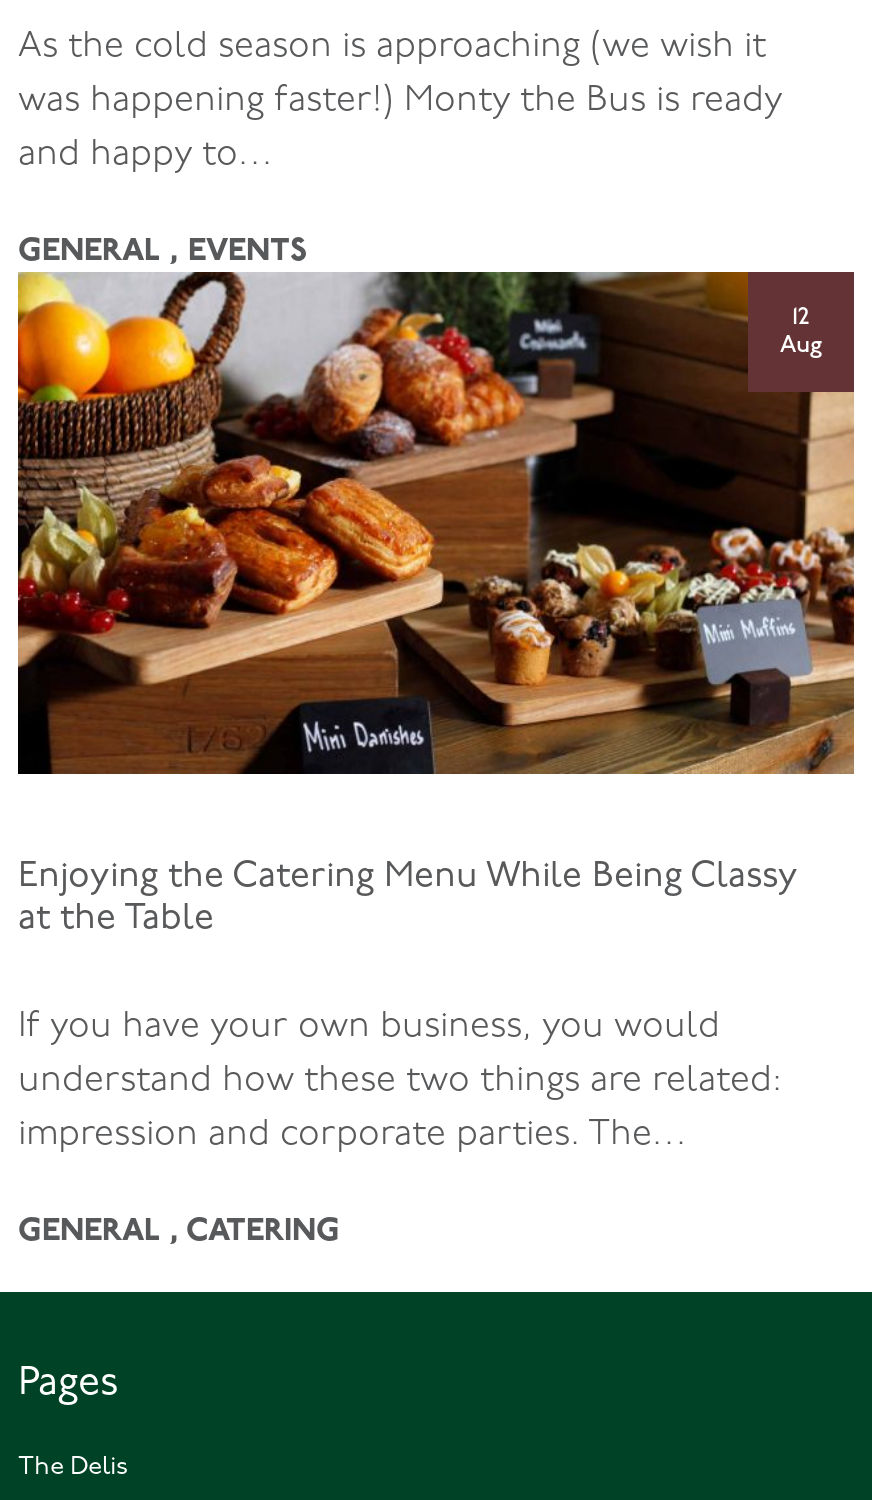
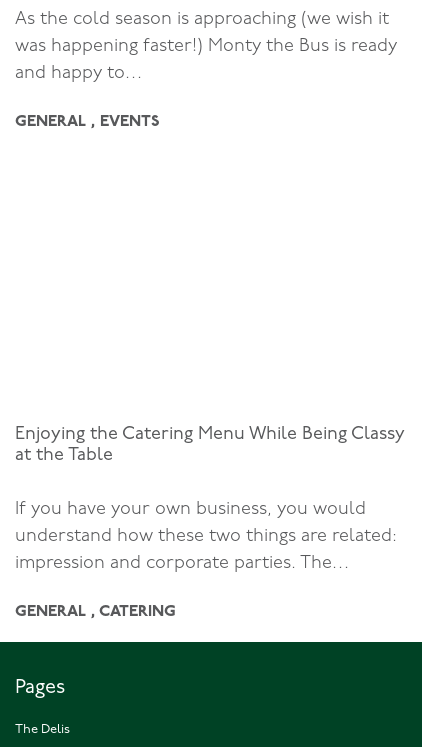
[16,270,856,776] [image] | 12 | Aug -> none

